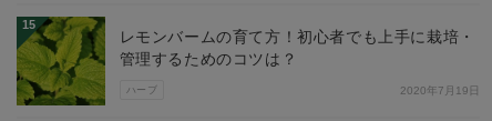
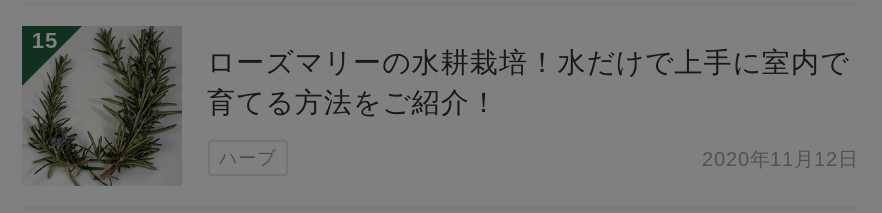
[16,16,475,107] [image] | レモンバームの育て方！初心者でも上手に栽培・ | 管理するためのコツは？ -> [22,26,849,186] [image] | ローズマリーの水耕栽培！水だけで上手に室内で | 育てる方法をご紹介！
[400,84,480,97] 2020年7月19日 -> [702,148,858,170] 2020年11月12日

